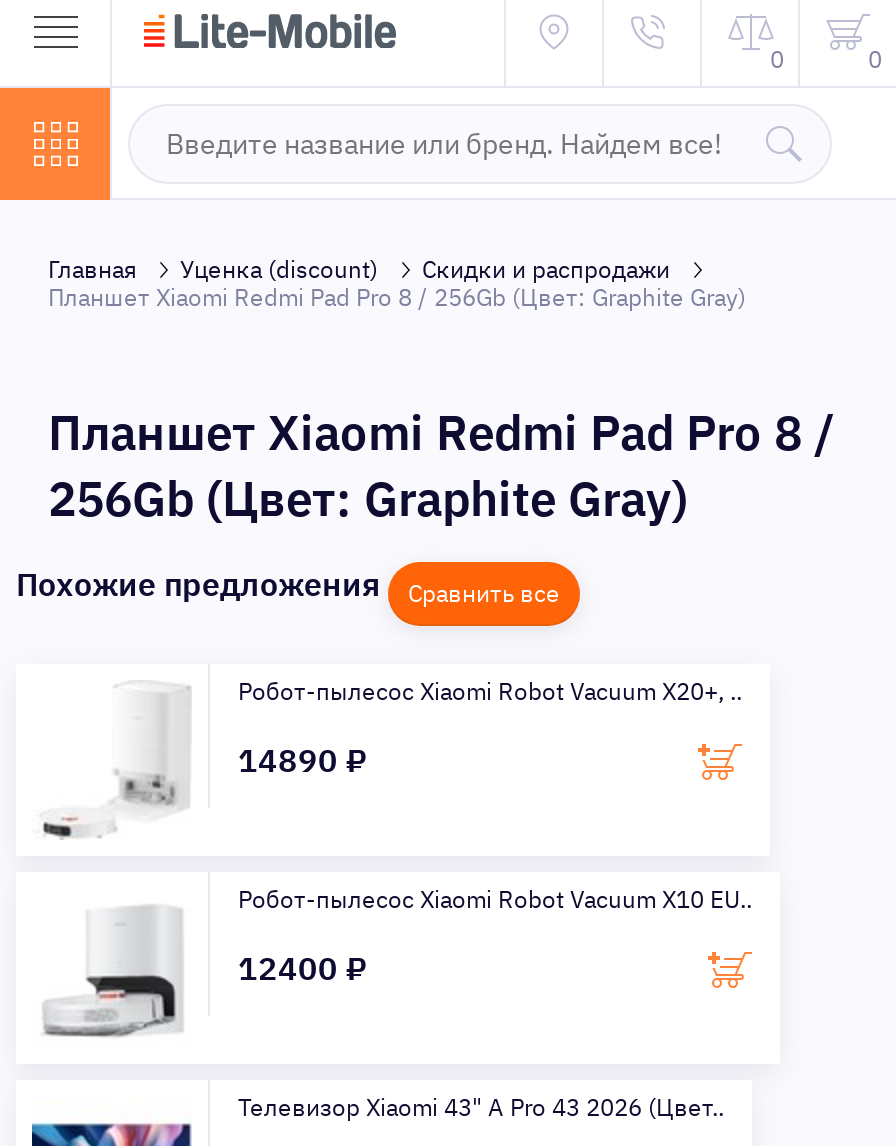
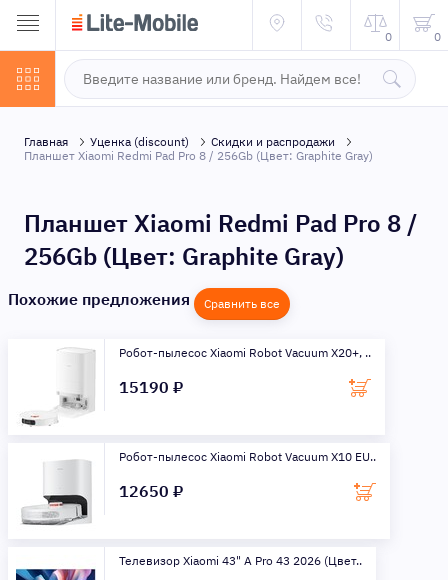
[238,740,366,780] 14890 ₽ -> [119,377,183,397] 15190 ₽
[238,948,366,988] 12400 ₽ -> [119,481,183,501] 12650 ₽

